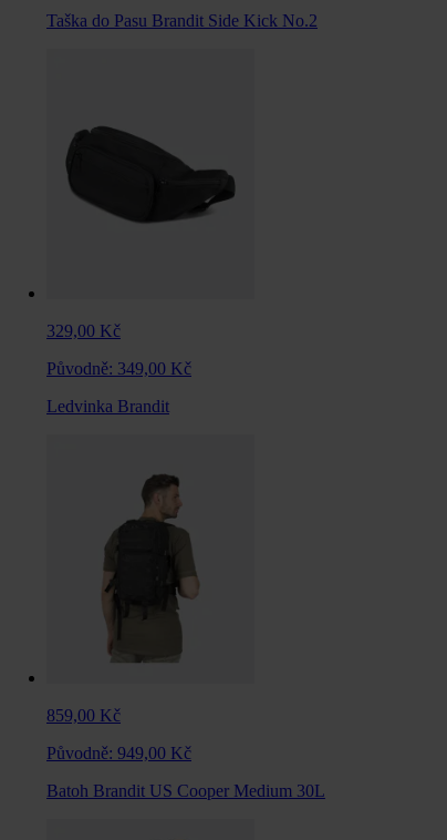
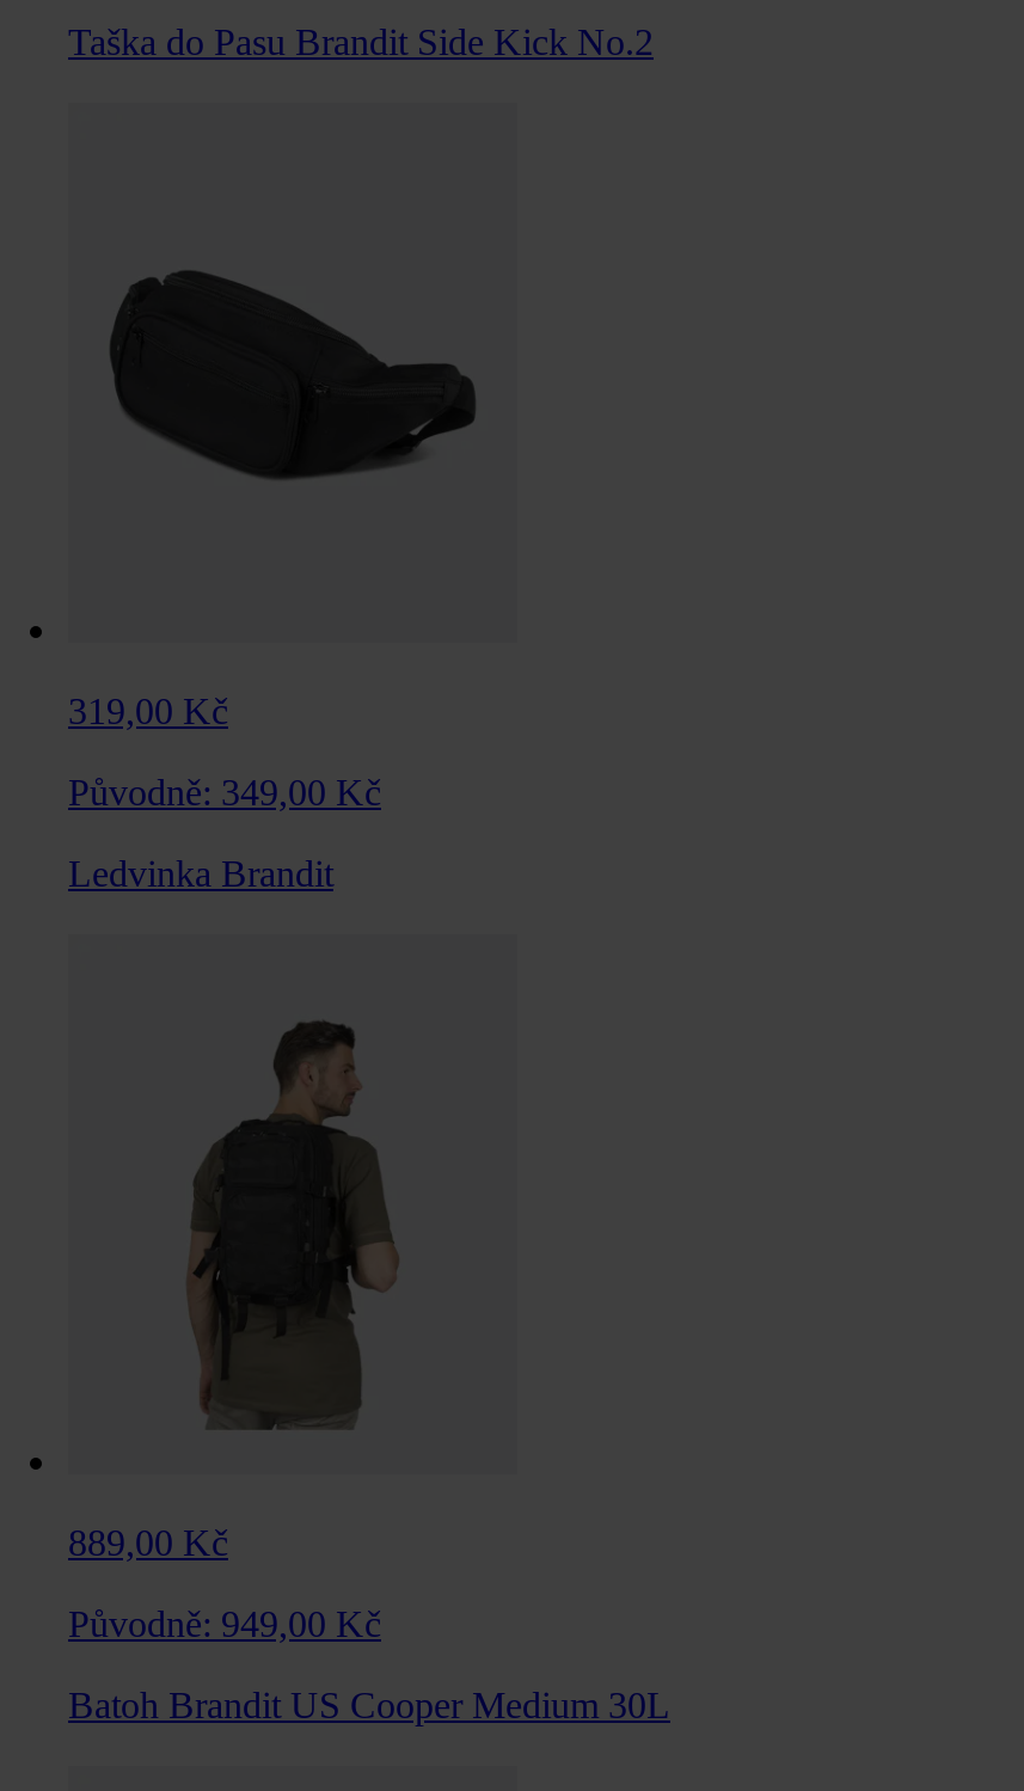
[46,321,121,340] 329,00 Kč -> [68,690,228,730] 319,00 Kč
[46,706,121,725] 859,00 Kč -> [68,1521,228,1562] 889,00 Kč

